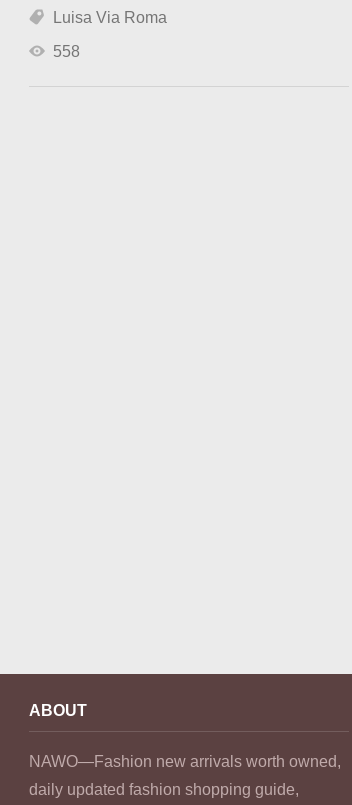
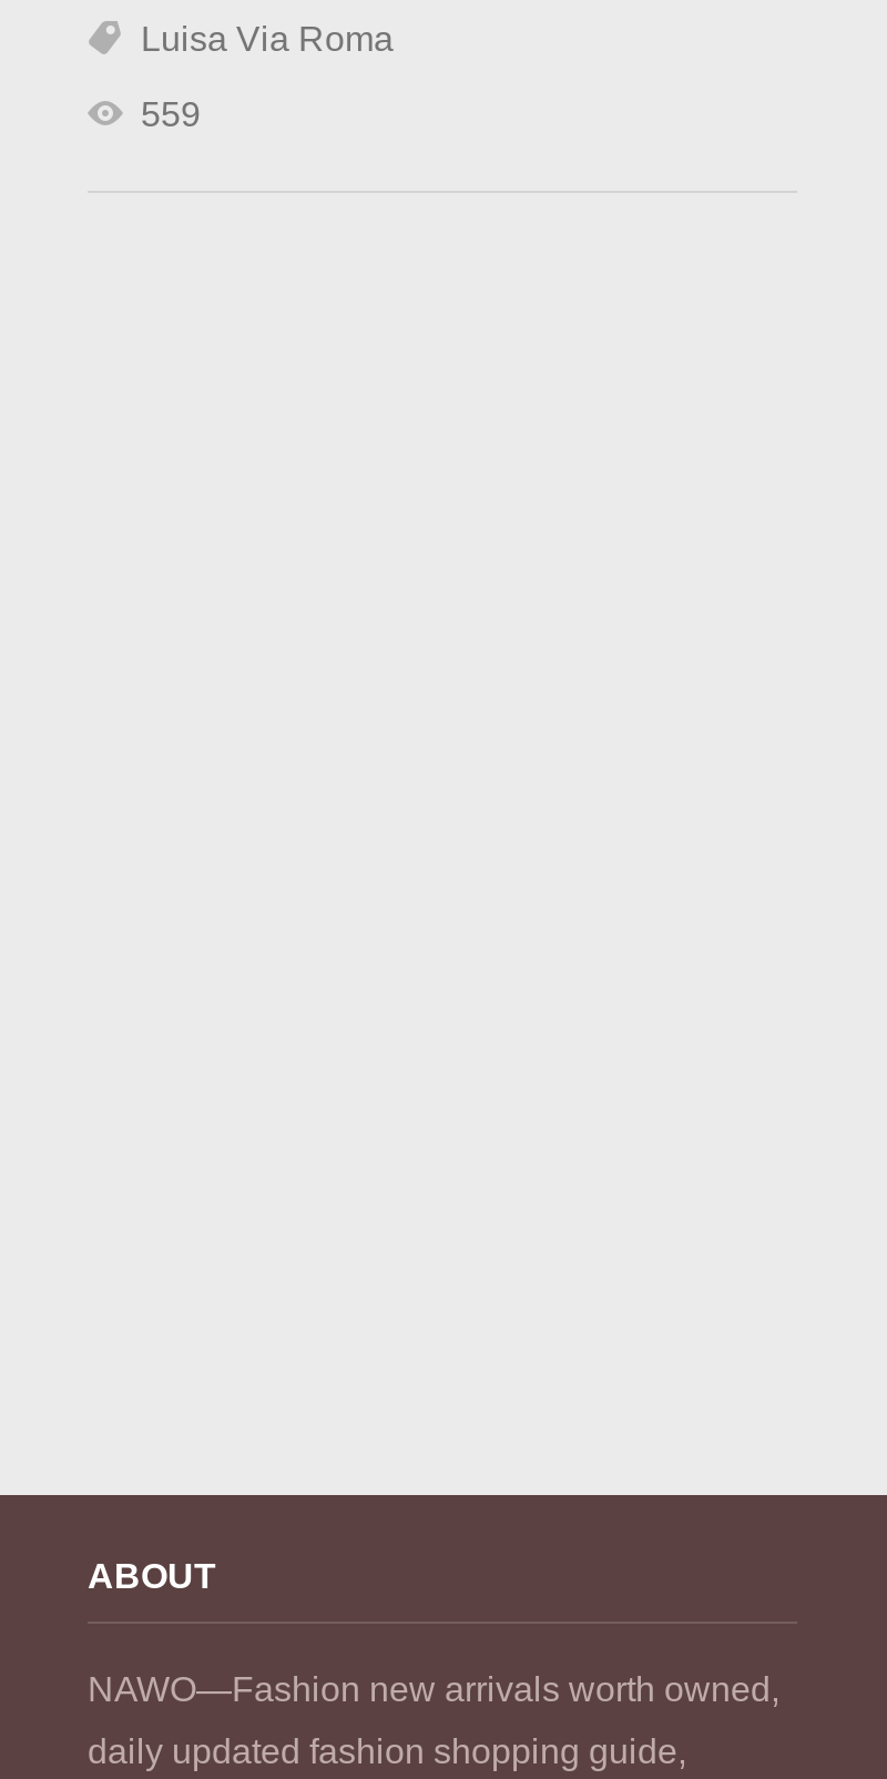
[53,43,80,60] 558 -> [141,94,201,132] 559

